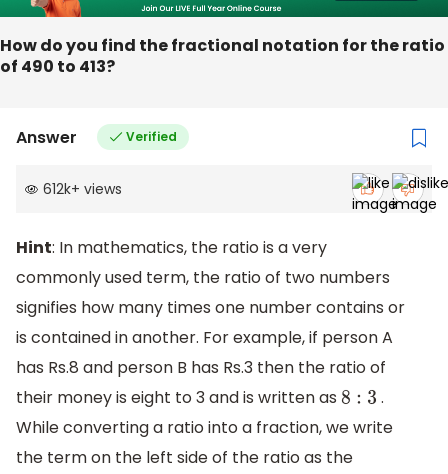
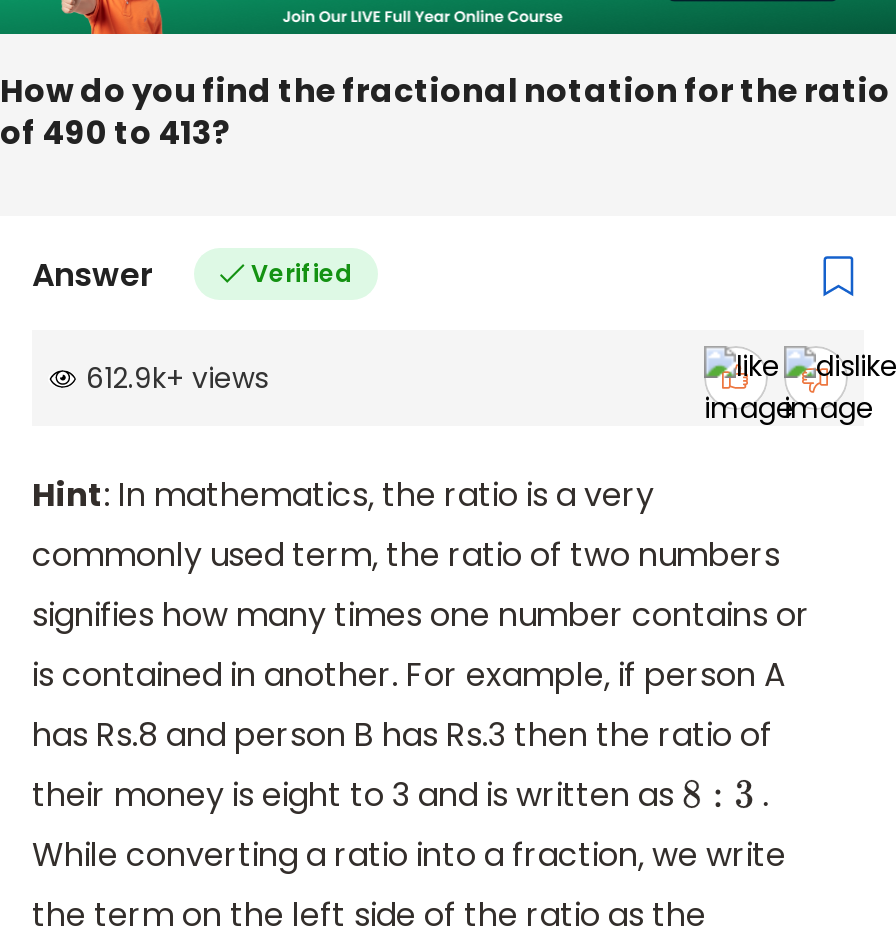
[43,179,122,199] 612k+ views -> [86,358,268,398] 612.9k+ views

